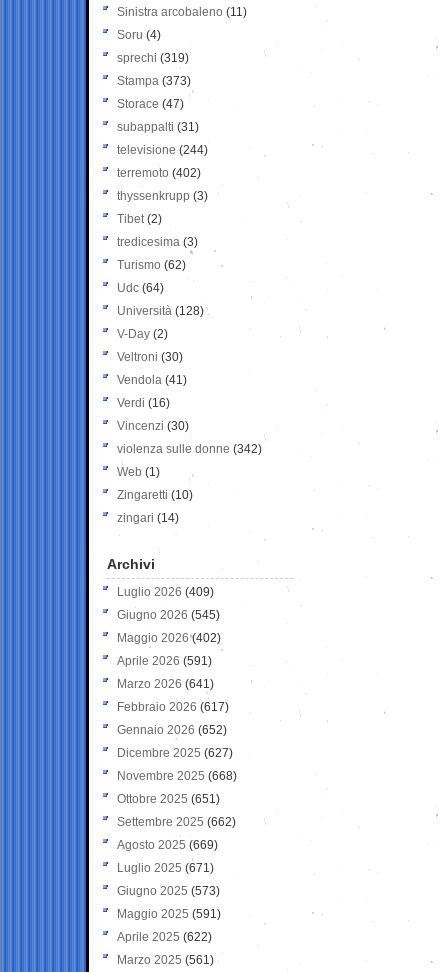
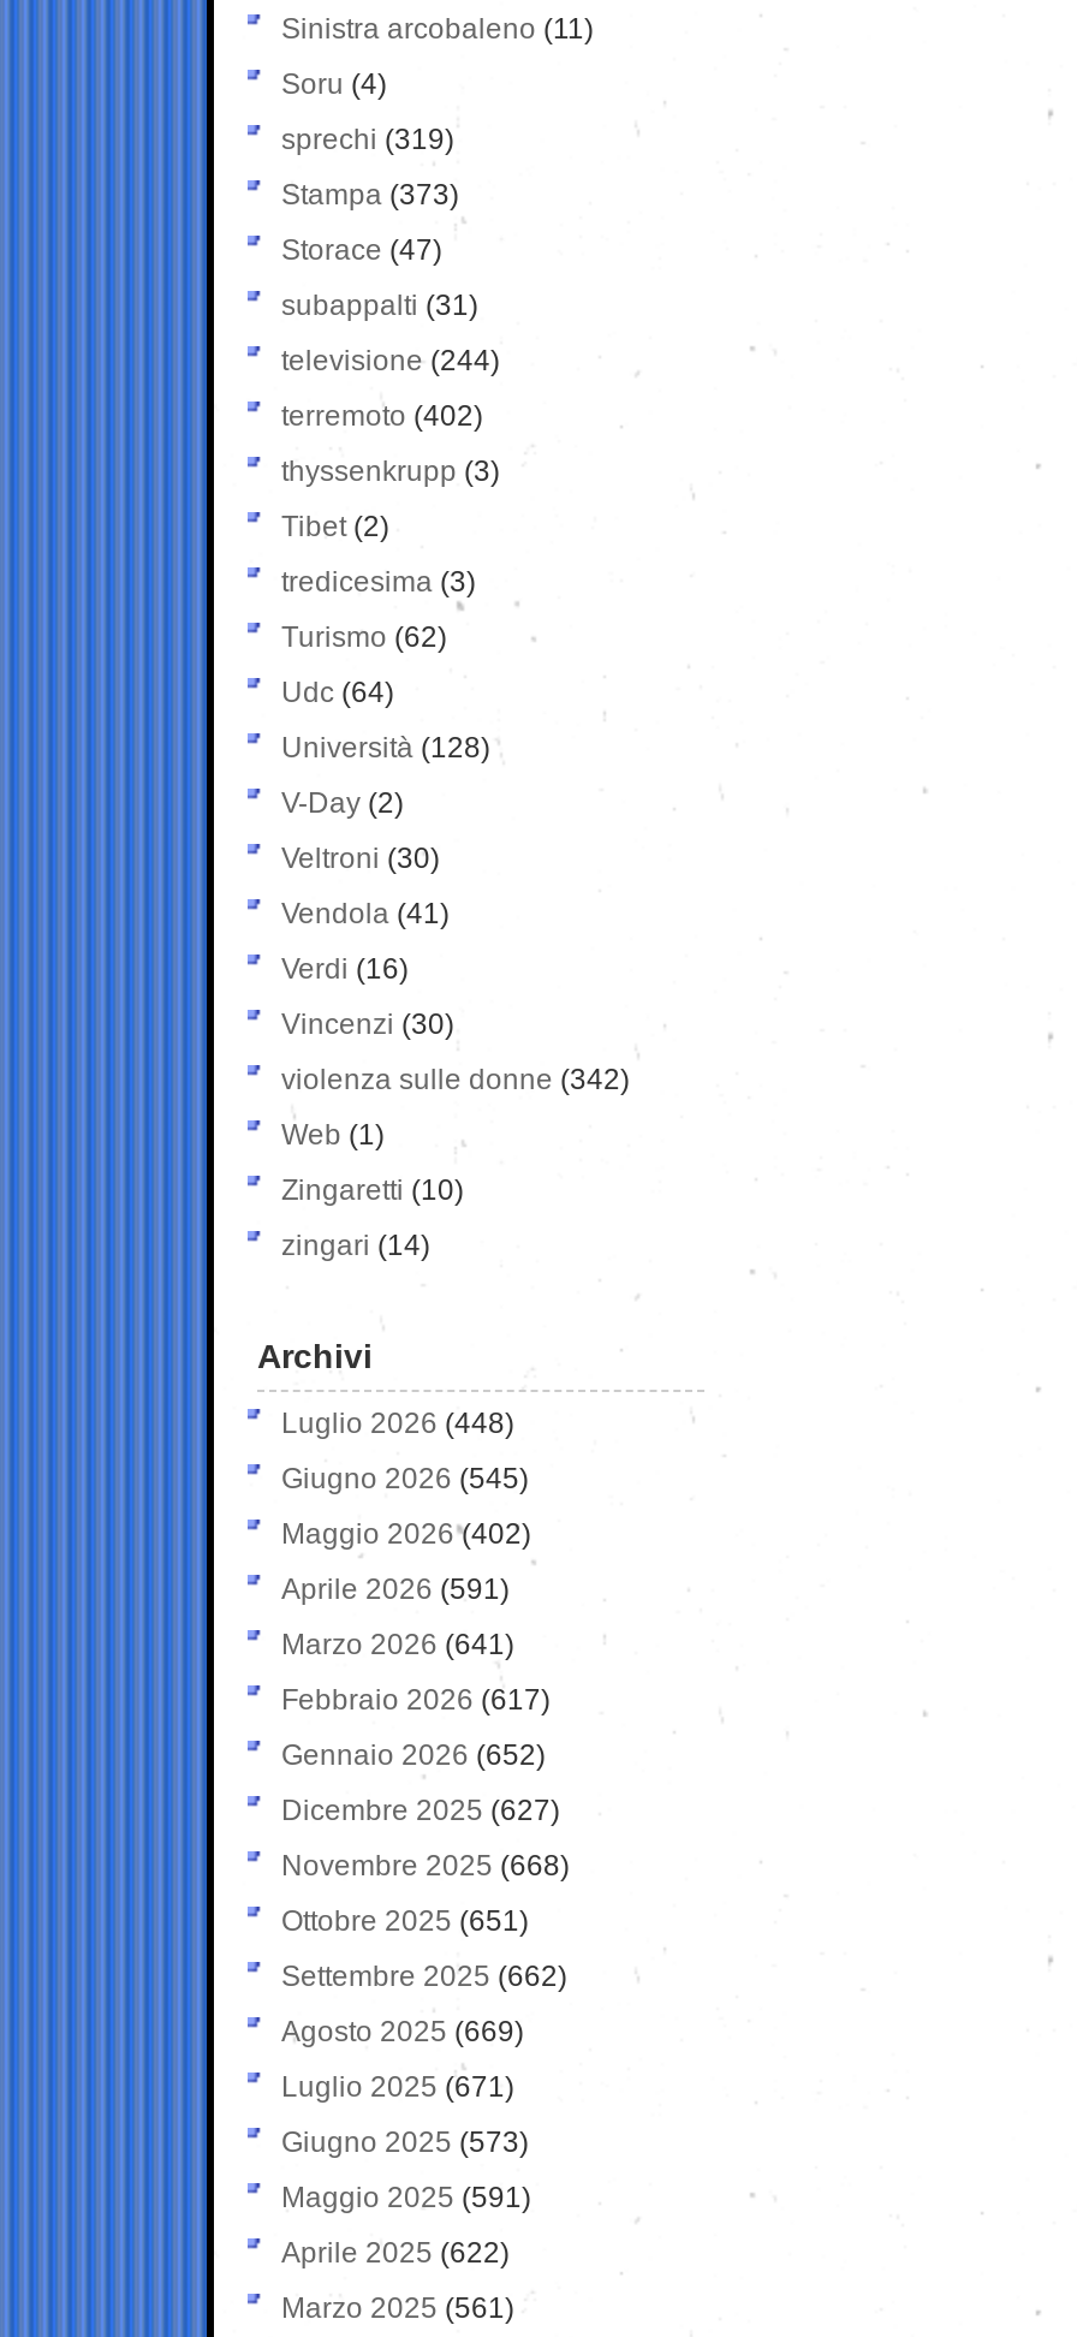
[117,585,214,599] Luglio 2026 (409) -> [281,1406,514,1440] Luglio 2026 (448)

